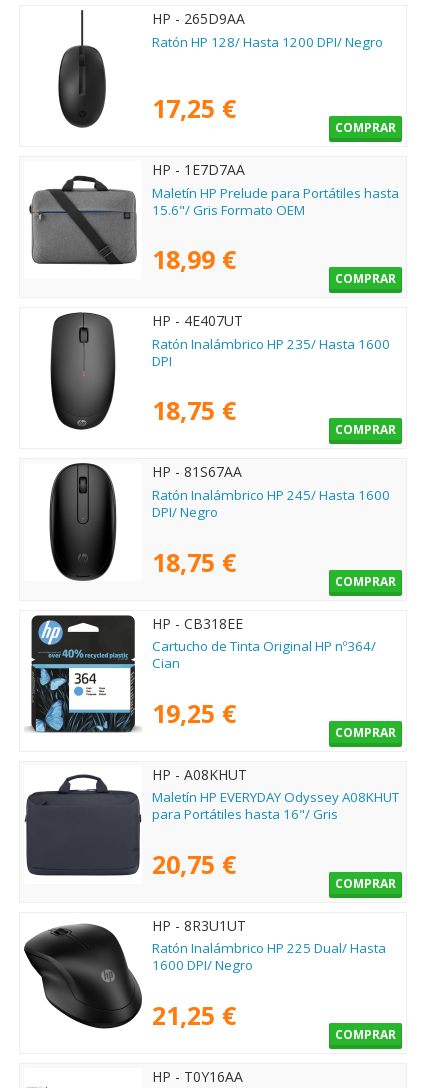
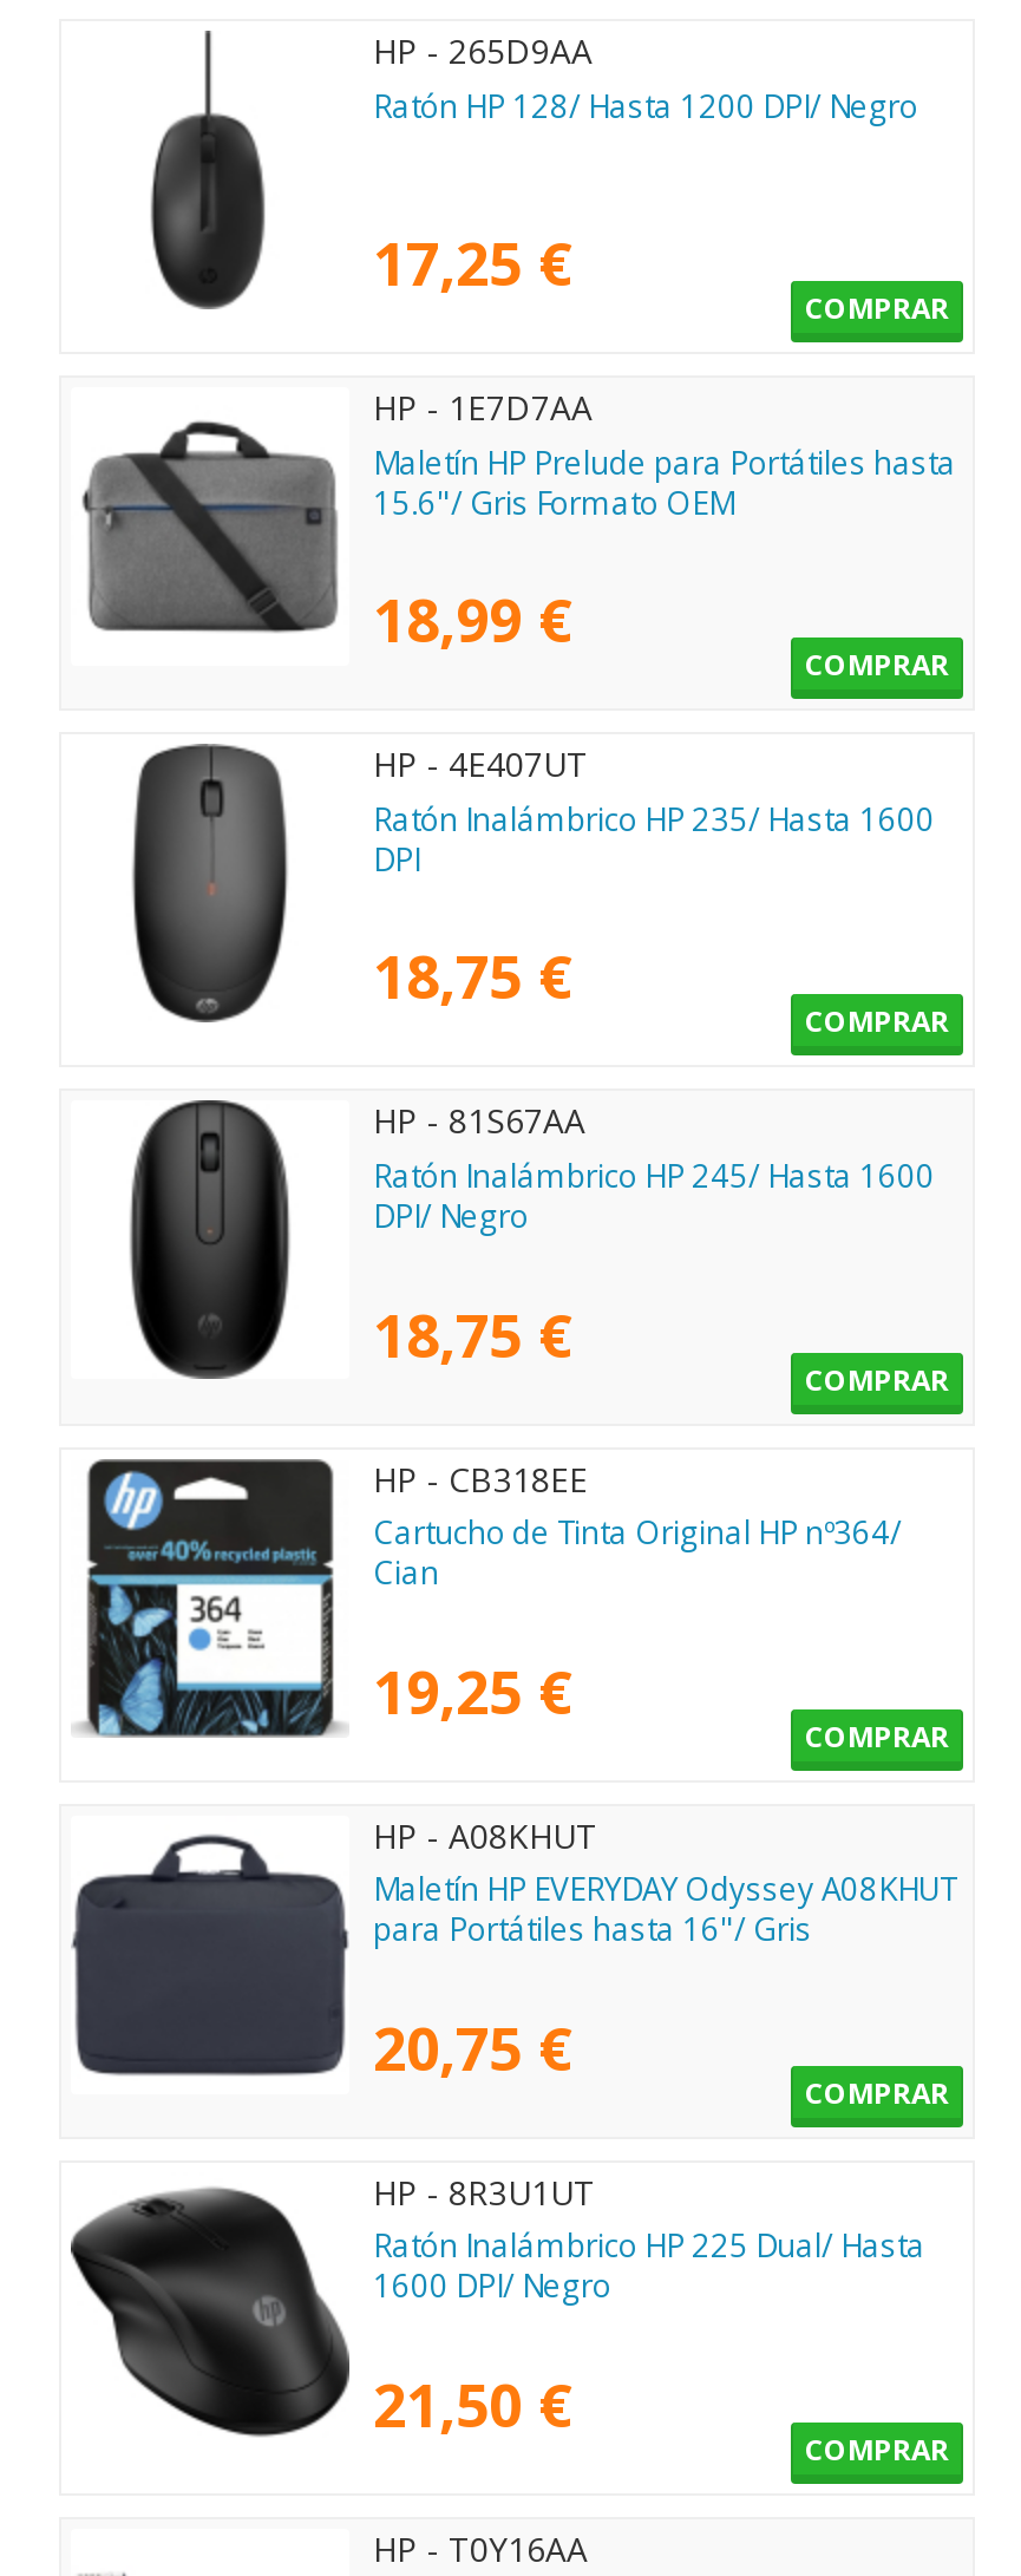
[152,998,236,1032] 21,25 € -> [373,2363,571,2443] 21,50 €

